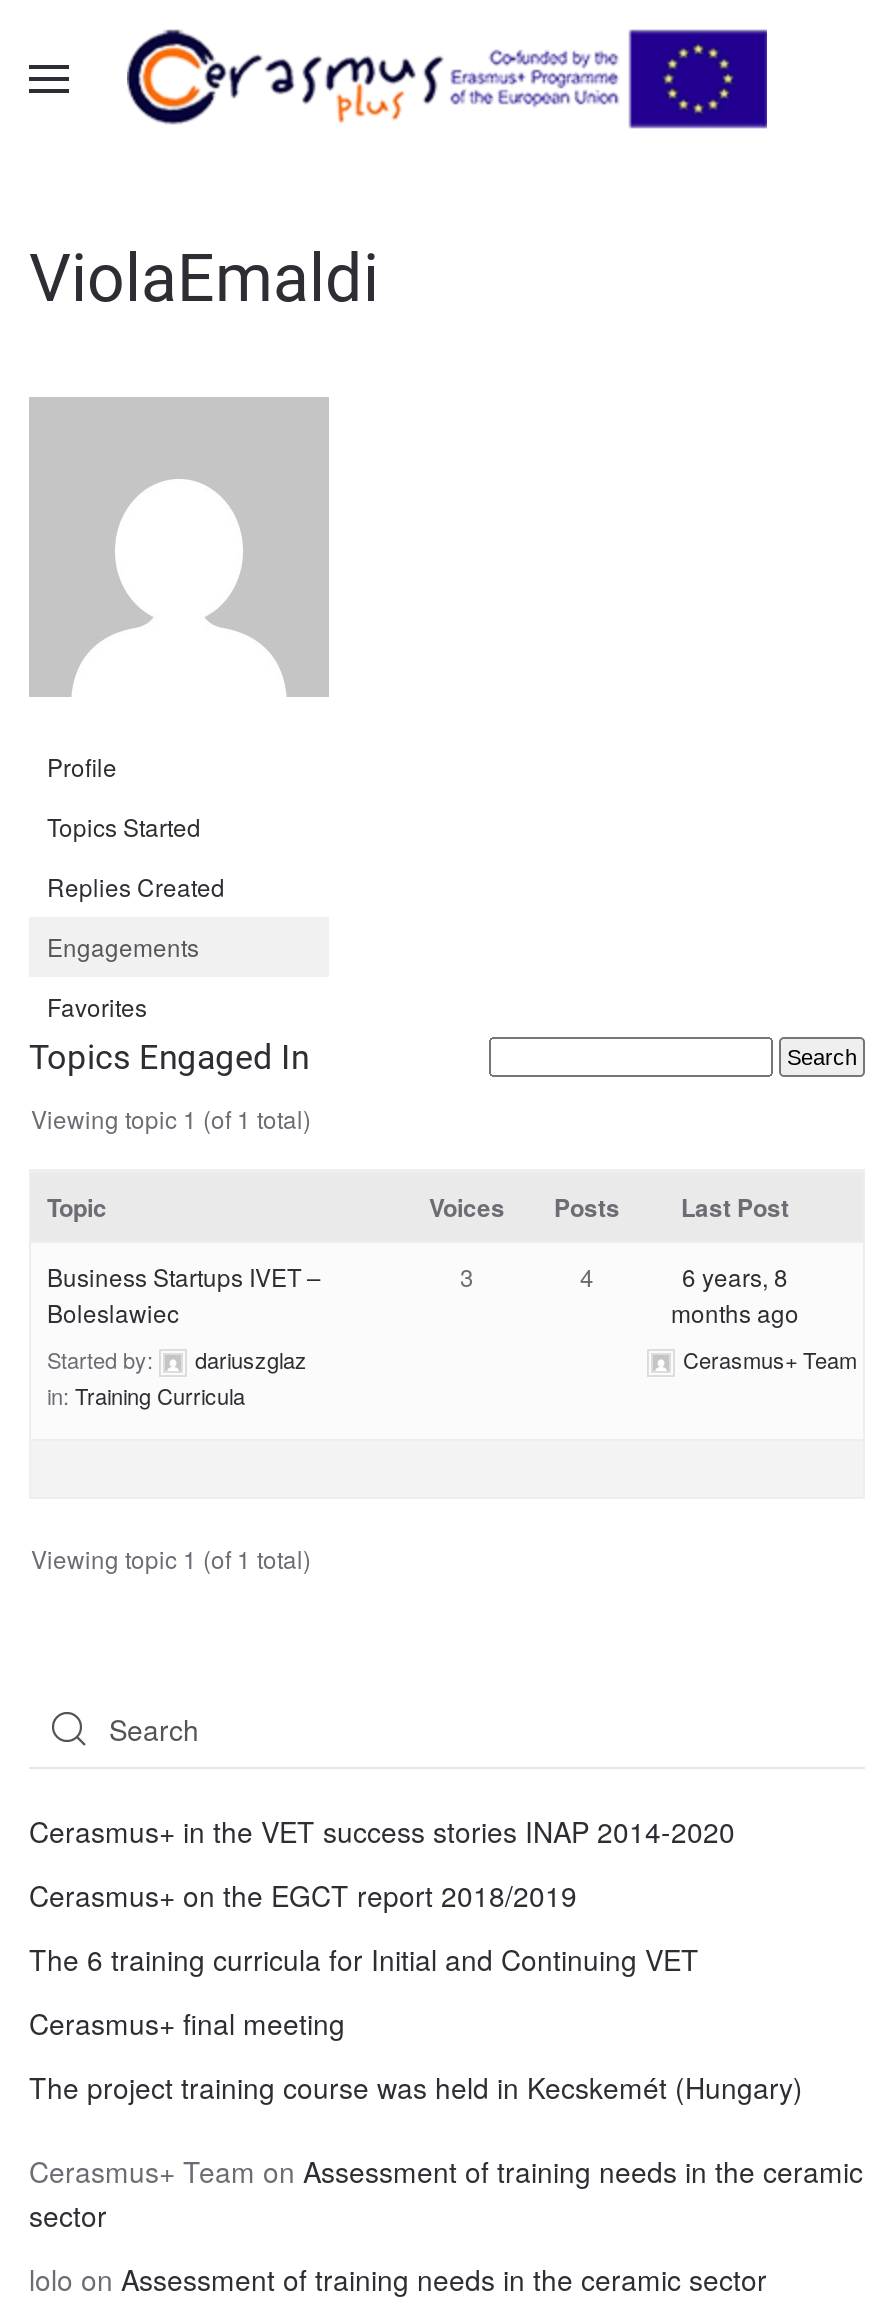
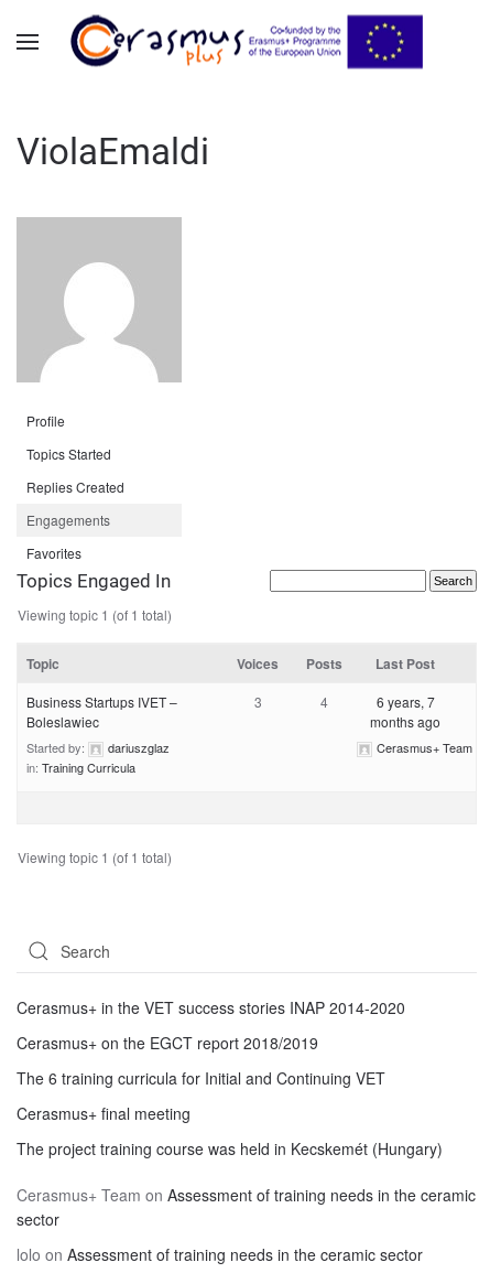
[682,1259,788,1293] 6 years, 8 -> [376,692,434,711] 6 years, 7

